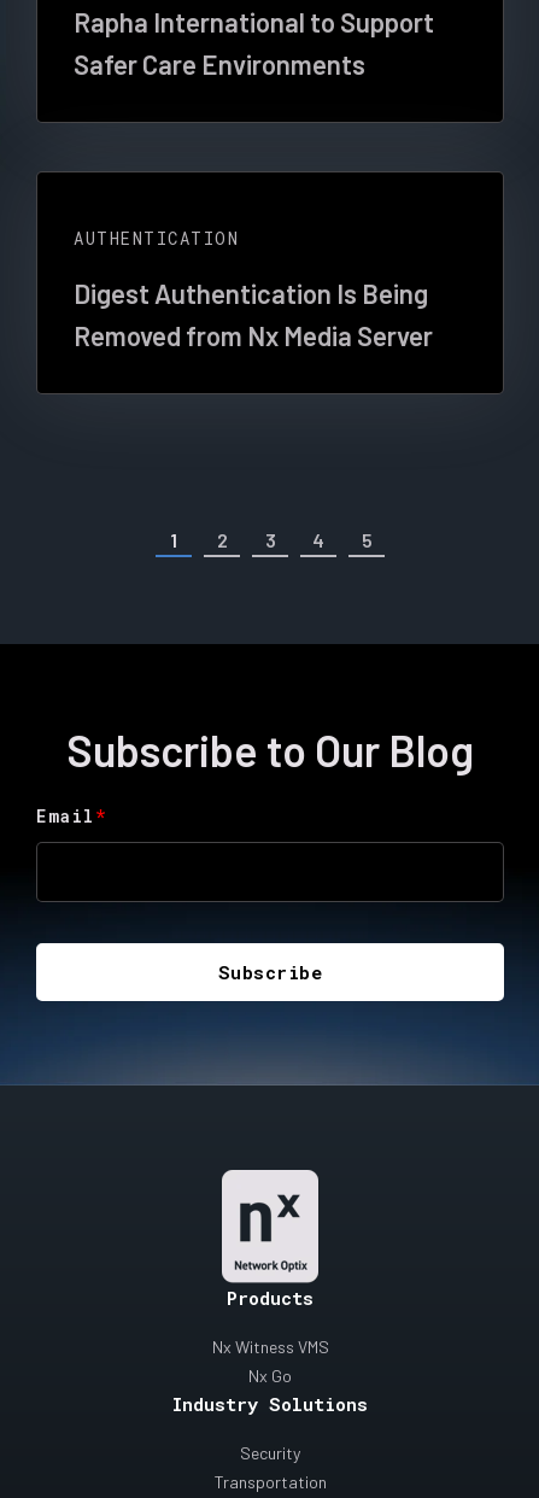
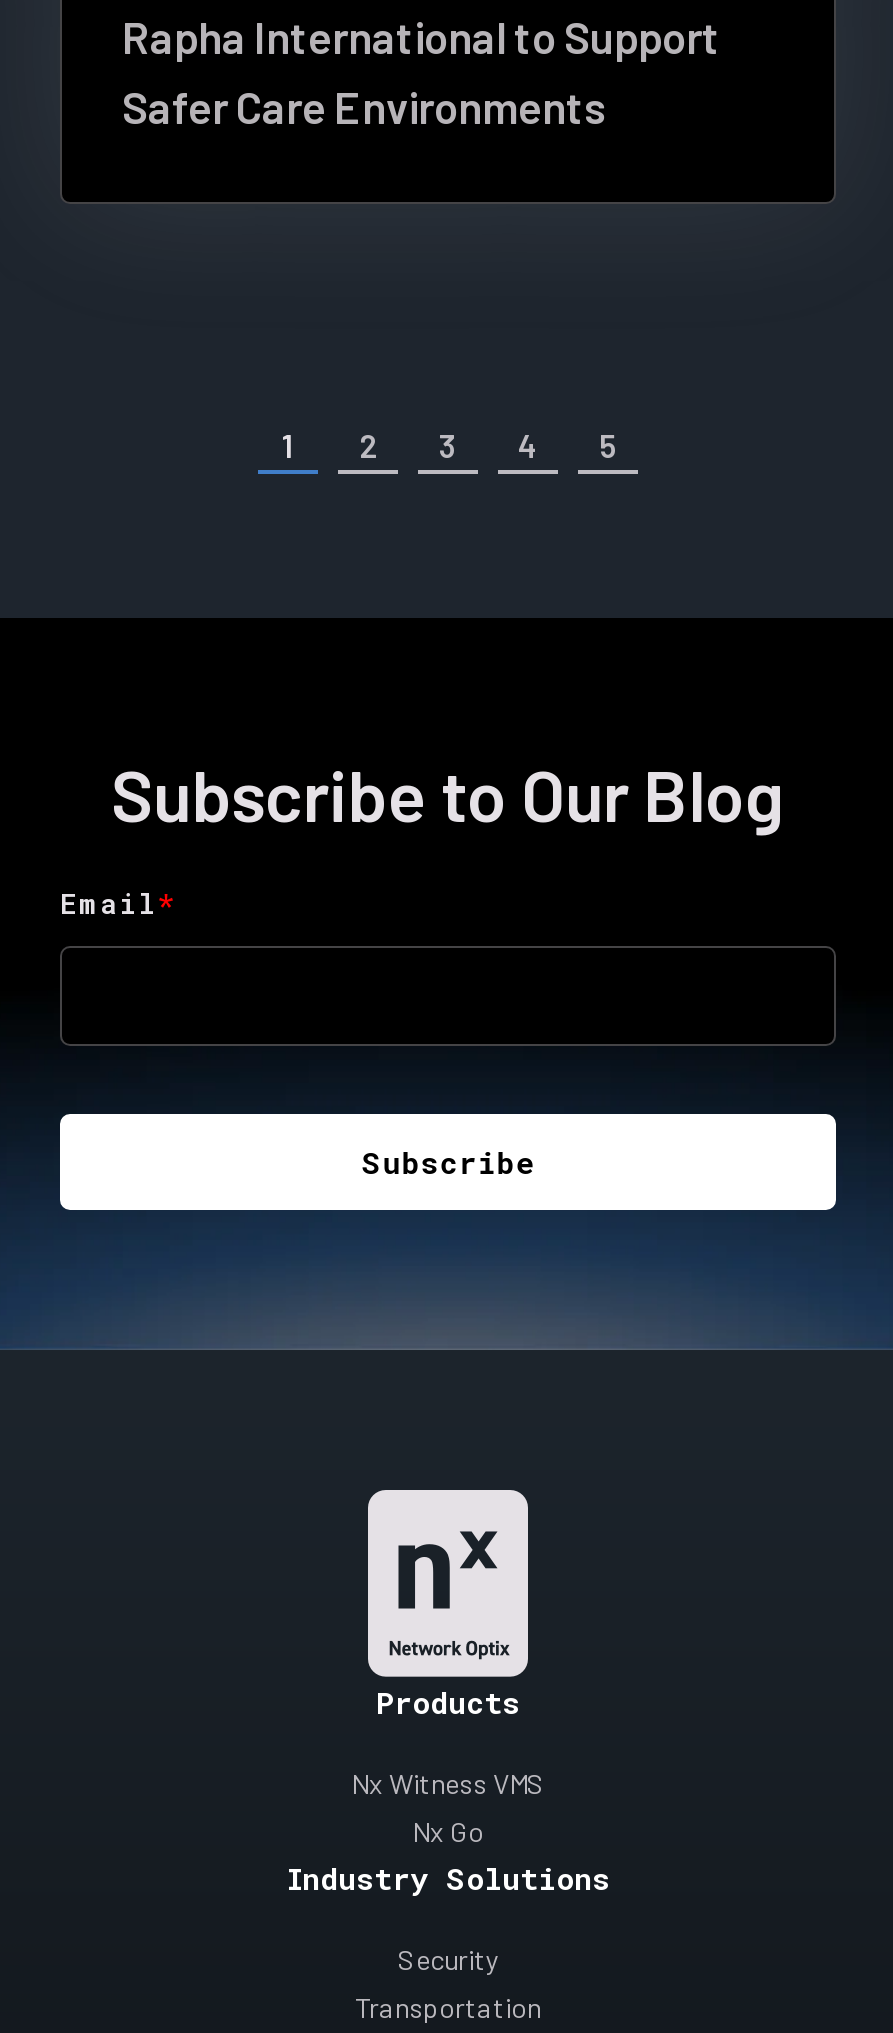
[74,227,433,351] AUTHENTICATION | Digest Authentication Is Being | Removed from Nx Media Server -> none

